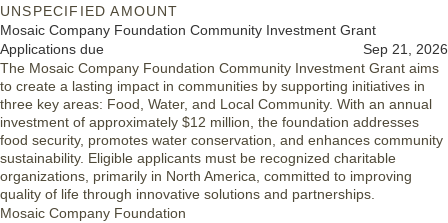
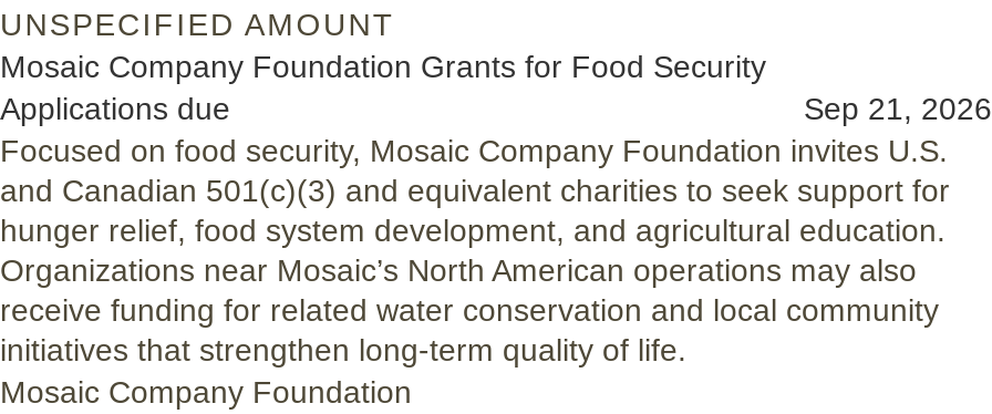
[0,22,376,38] Mosaic Company Foundation Community Investment Grant -> [0,49,766,84] Mosaic Company Foundation Grants for Food Security
[0,60,443,202] The Mosaic Company Foundation Community Investment Grant aims | to create a lasting impact in communities by supporting initiatives in | three key areas: Food, Water, and Local Community. With an annual | investment of approximately $12 million, the foundation addresses | food security, promotes water conservation, and enhances community | sustainability. Eligible applicants must be recognized charitable | organizations, primarily in North America, committed to improving | quality of life through innovative solutions and partnerships. -> [0,133,950,368] Focused on food security, Mosaic Company Foundation invites U.S. | and Canadian 501(c)(3) and equivalent charities to seek support for | hunger relief, food system development, and agricultural education. | Organizations near Mosaic’s North American operations may also | receive funding for related water conservation and local community | initiatives that strengthen long-term quality of life.

